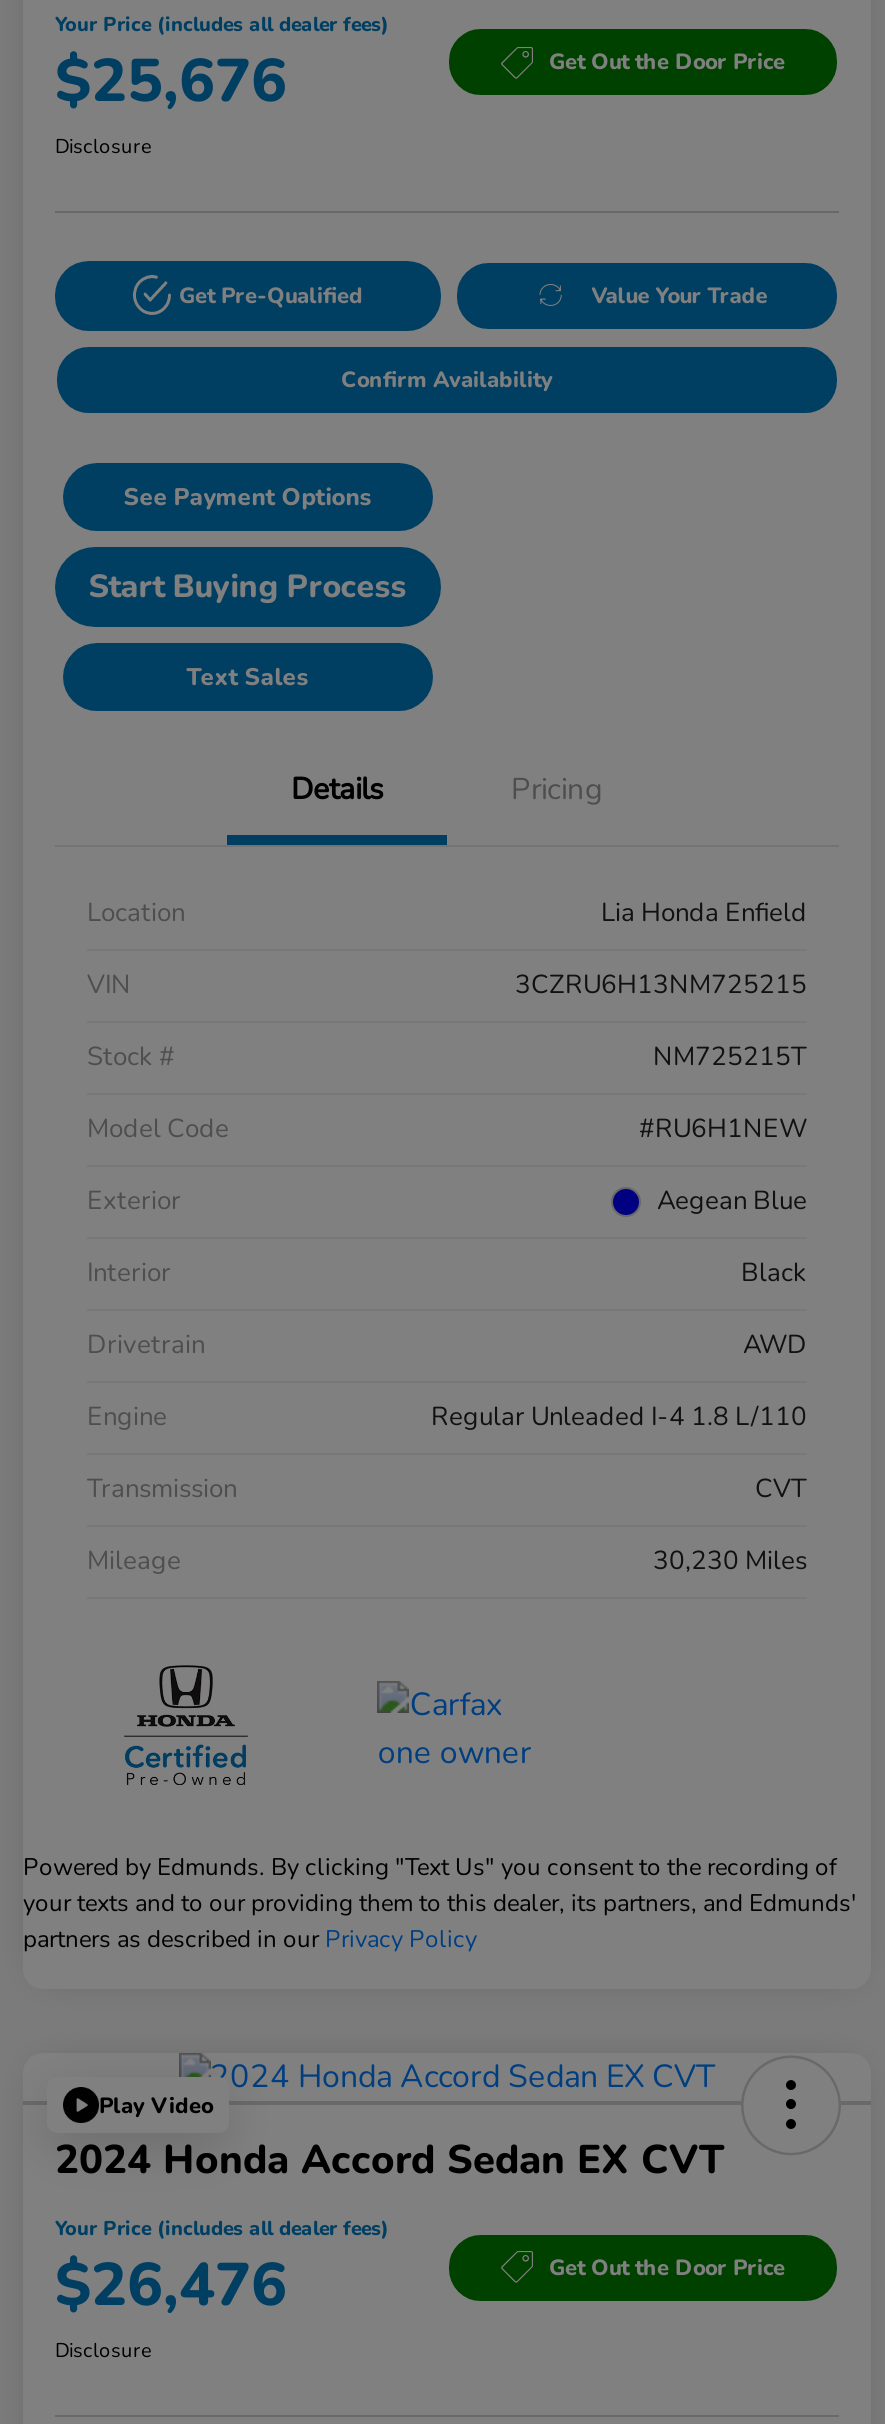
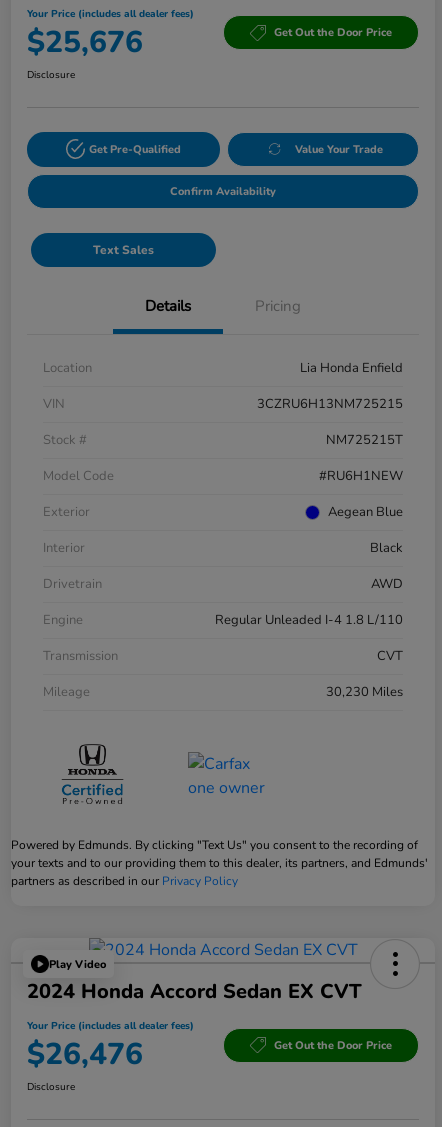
[89,480,407,608] See Payment Options | Start Buying Process -> none

